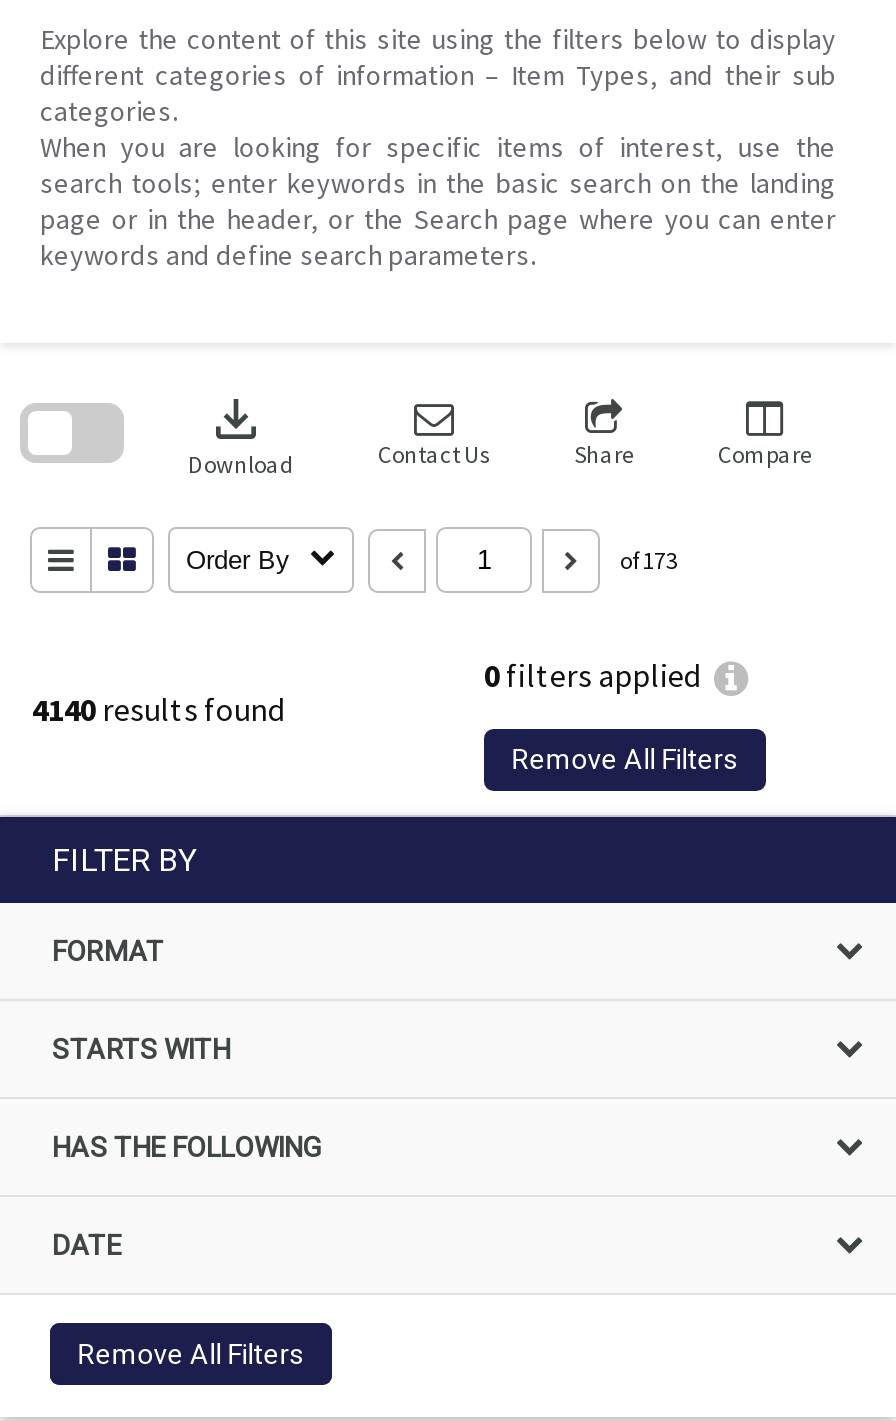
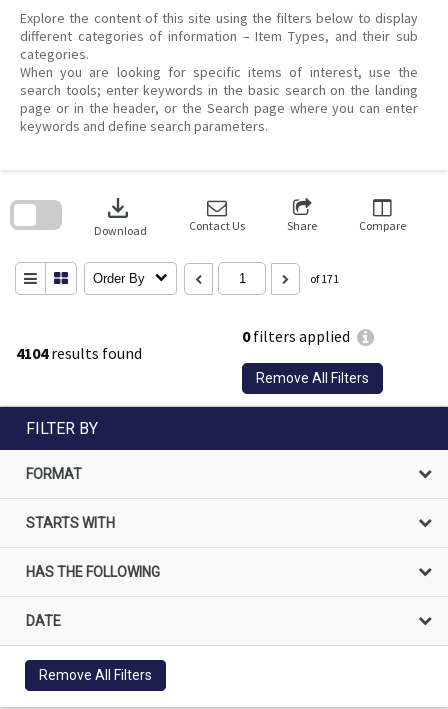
[620,545,678,575] of 173 -> [310,271,339,286] of 171
[32,689,284,729] 4140 results found -> [16,343,142,363] 4104 results found

